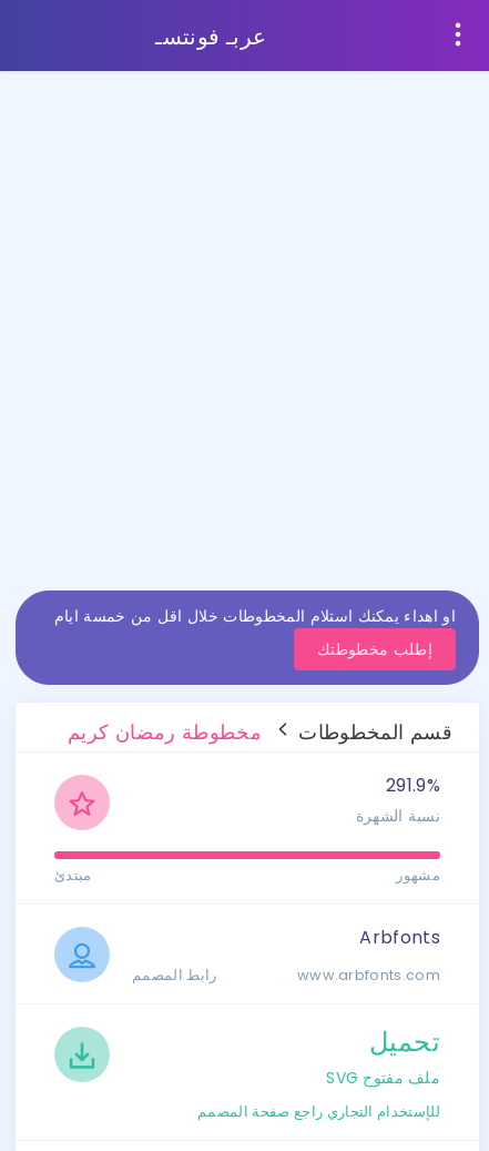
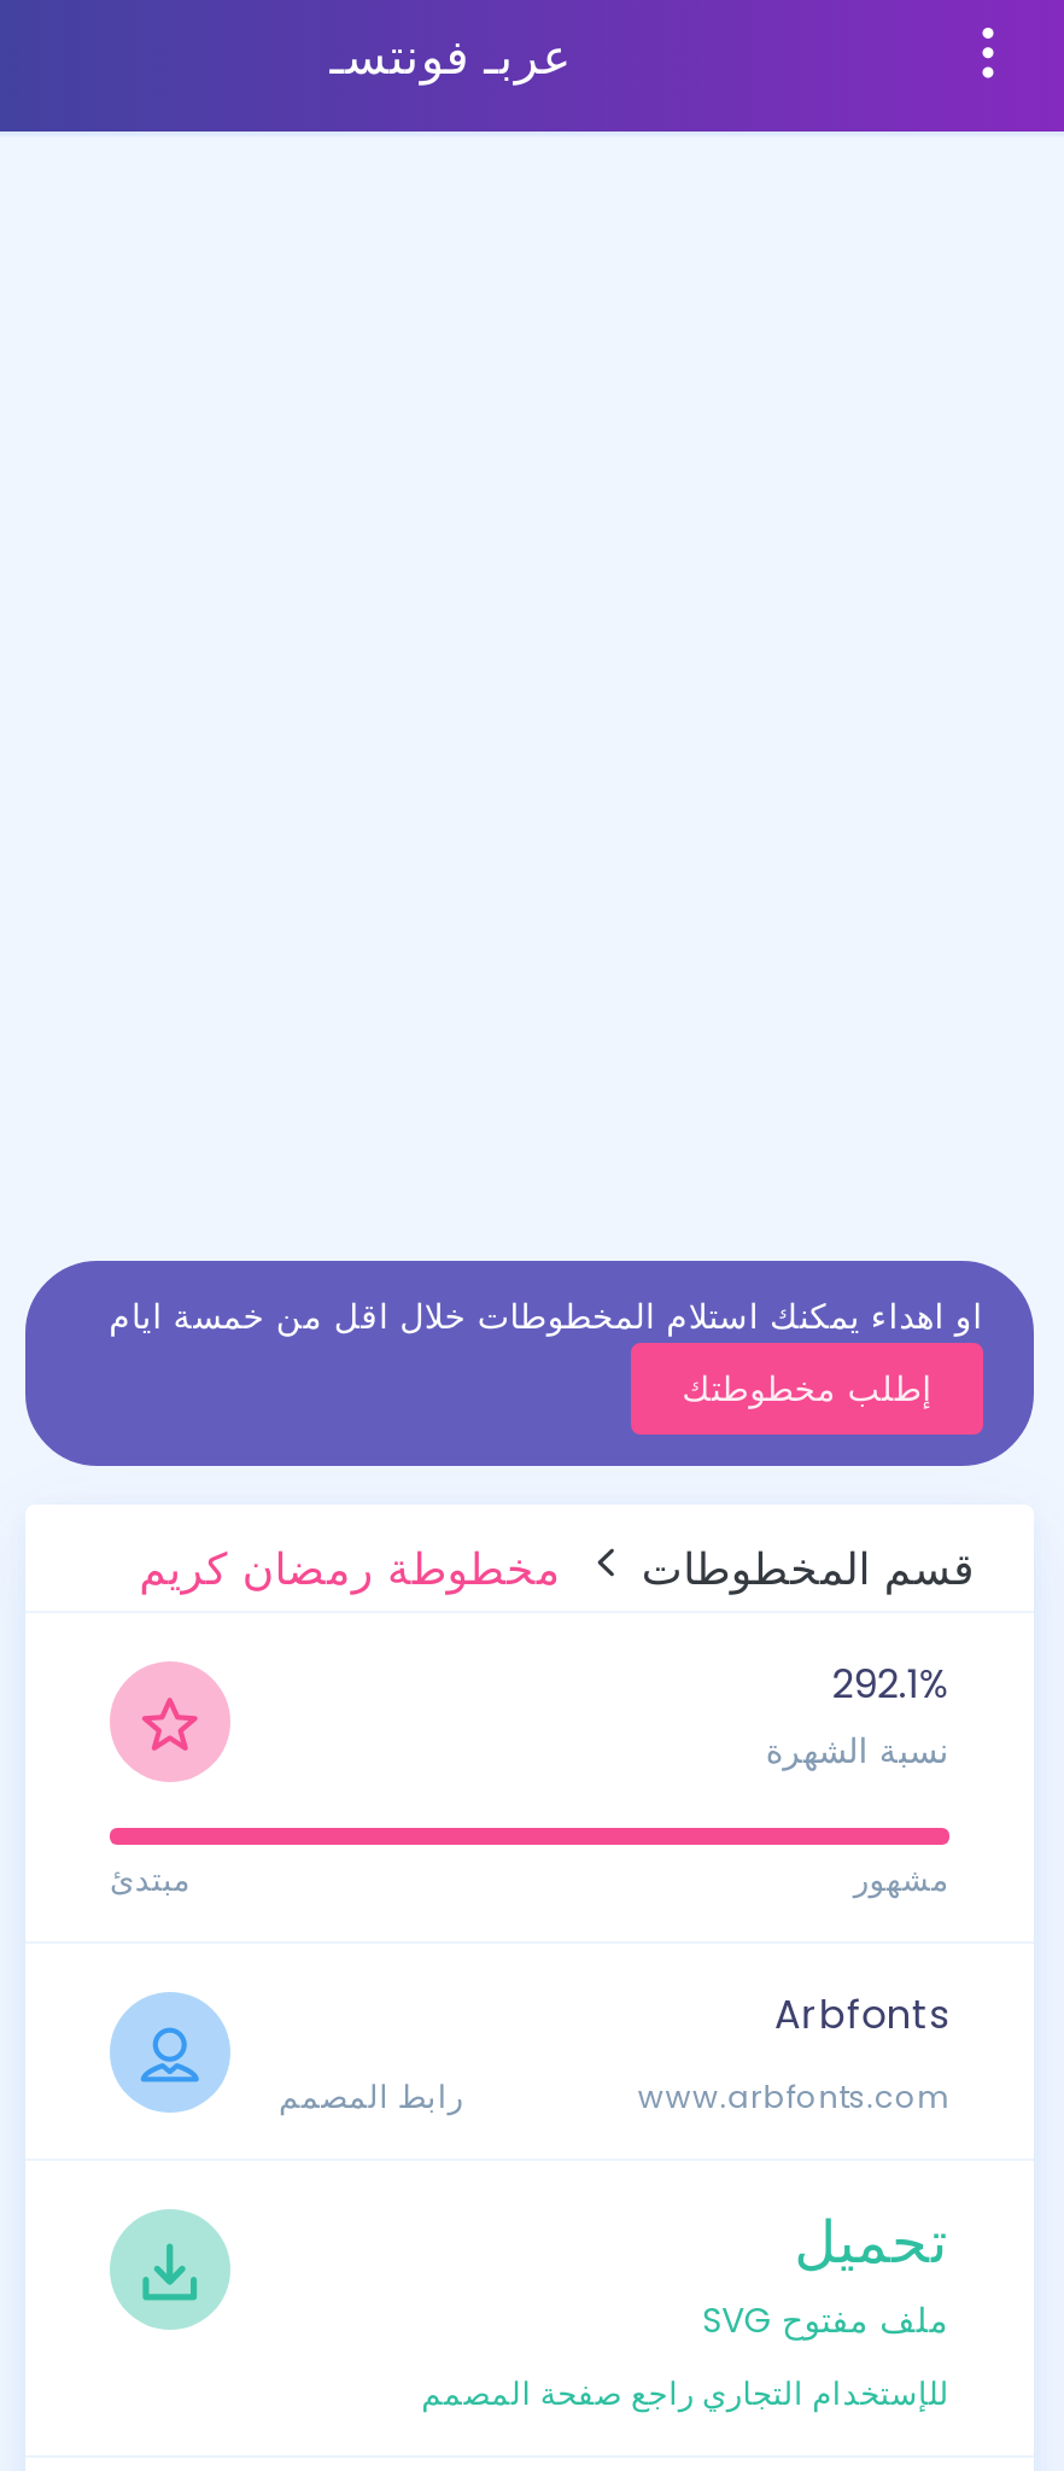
[386,773,427,798] 291.9 -> [831,1657,920,1712] 292.1

